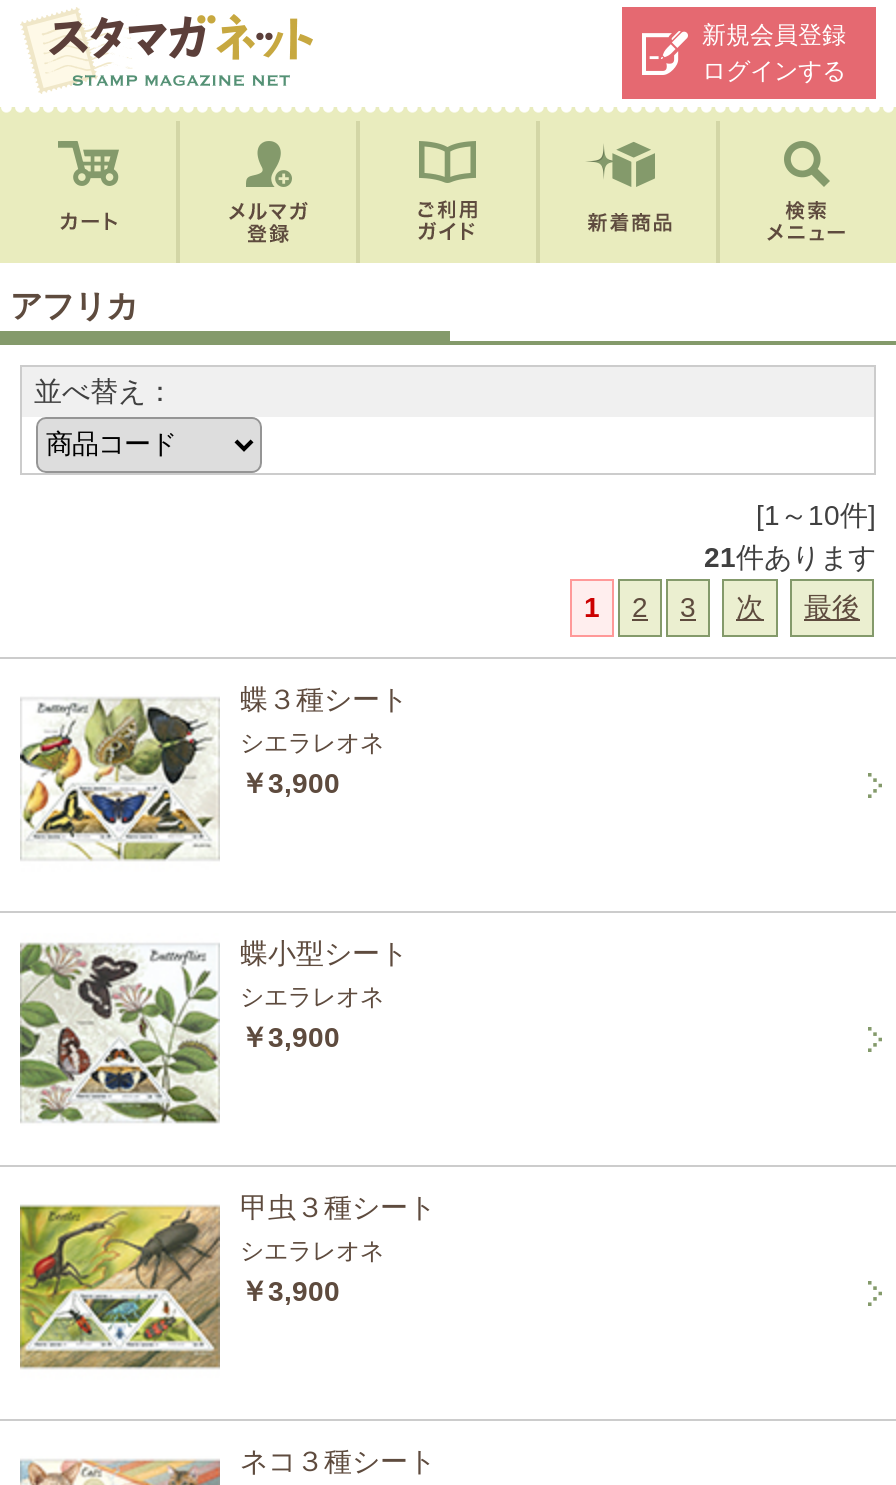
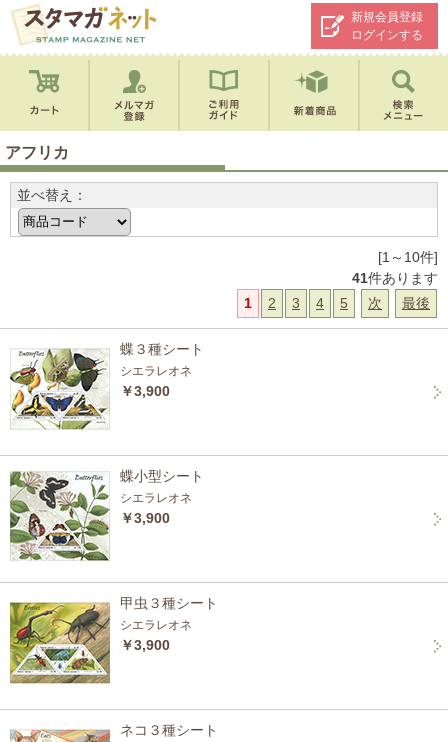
[704,541,876,573] 21件あります -> [352,270,438,286] 41件あります
none -> [316,295,348,311] 4 | 5

